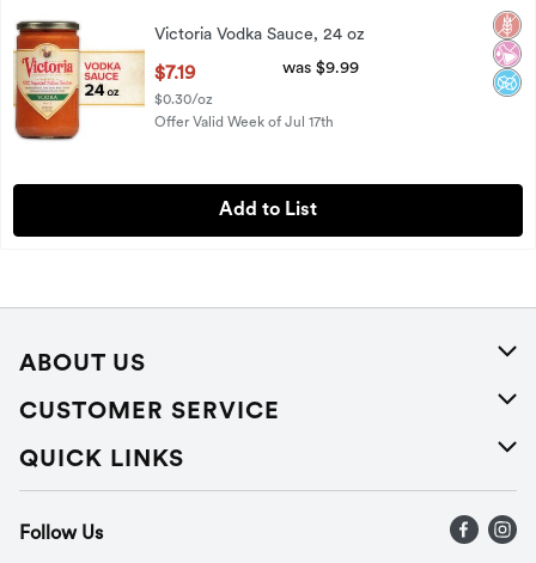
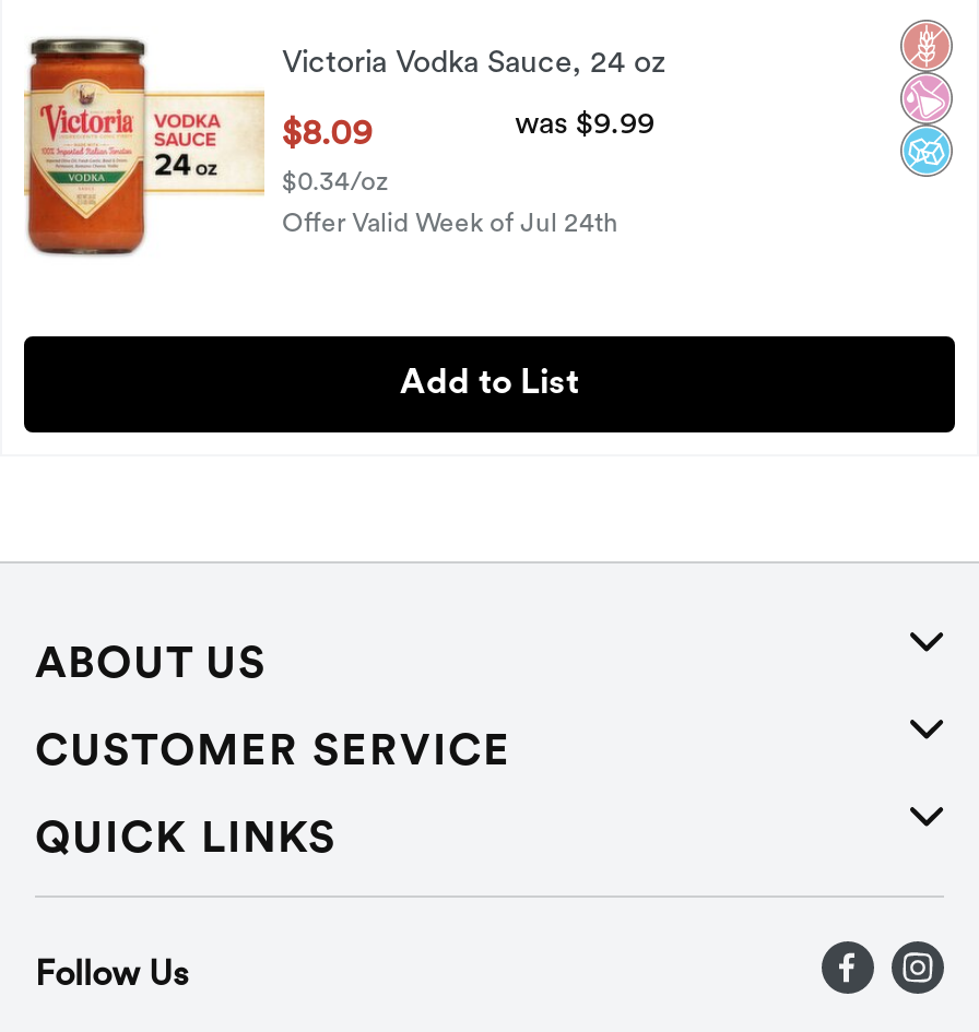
[154,65,195,84] $7.19 -> [282,118,371,153] $8.09
[154,93,213,108] $0.30/oz -> [282,170,389,197] $0.34/oz
[154,116,334,130] Offer Valid Week of Jul 17th -> [282,212,618,238] Offer Valid Week of Jul 24th

